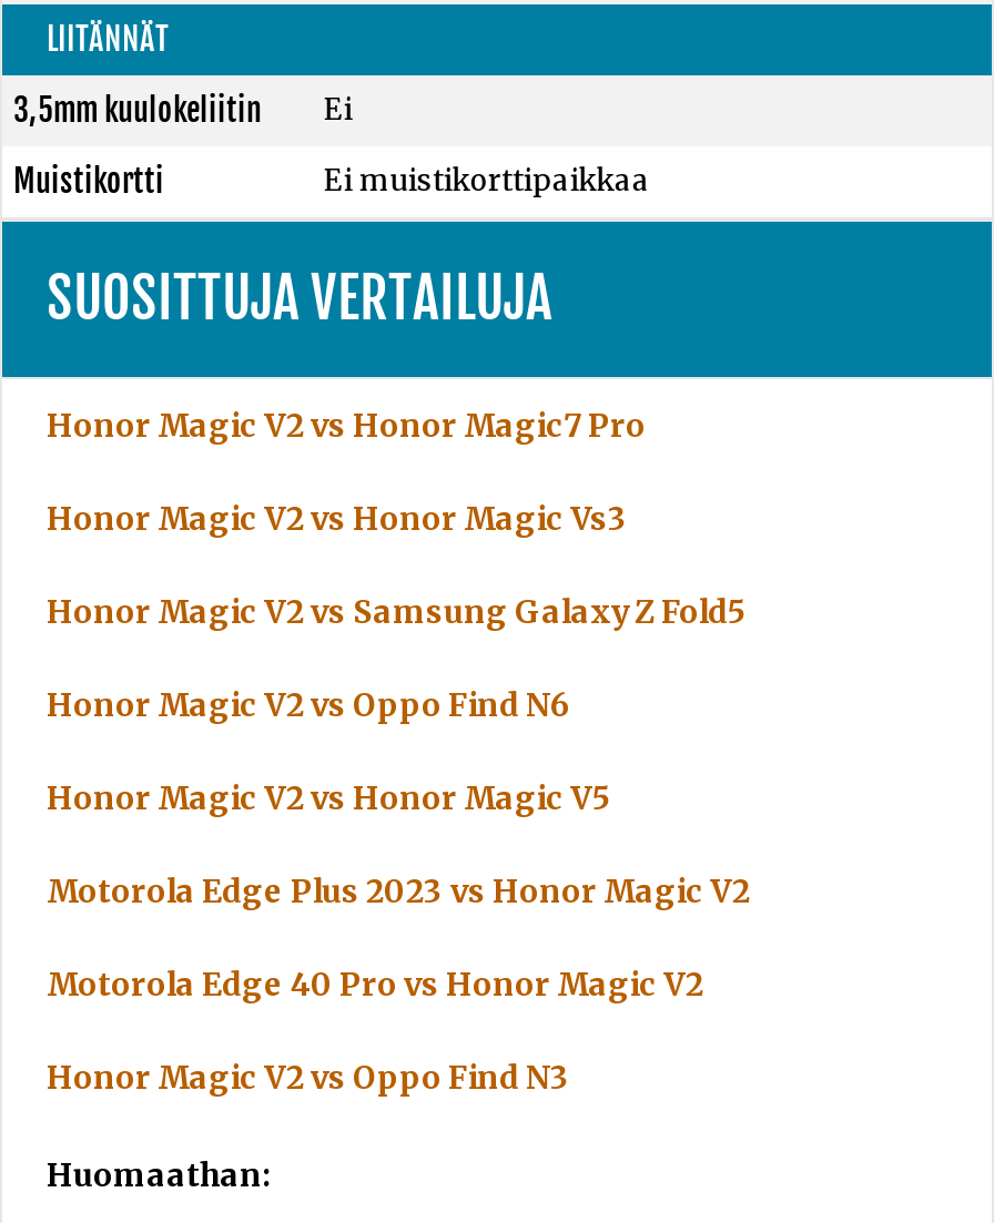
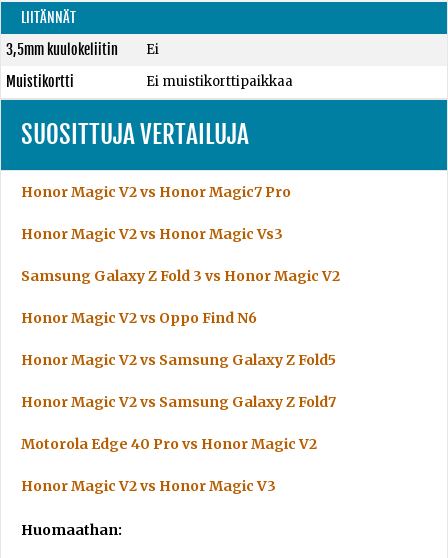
none -> [21,267,340,285] Samsung Galaxy Z Fold 3 vs Honor Magic V2
moved [47,592,745,632] -> [21,351,336,369]: Honor Magic V2 vs Samsung Galaxy Z Fold5
[47,778,610,818] Honor Magic V2 vs Honor Magic V5 -> none
[47,872,750,911] Motorola Edge Plus 2023 vs Honor Magic V2 -> [21,393,336,411] Honor Magic V2 vs Samsung Galaxy Z Fold7
[47,1058,570,1098] Honor Magic V2 vs Oppo Find N3 -> [21,477,276,495] Honor Magic V2 vs Honor Magic V3

